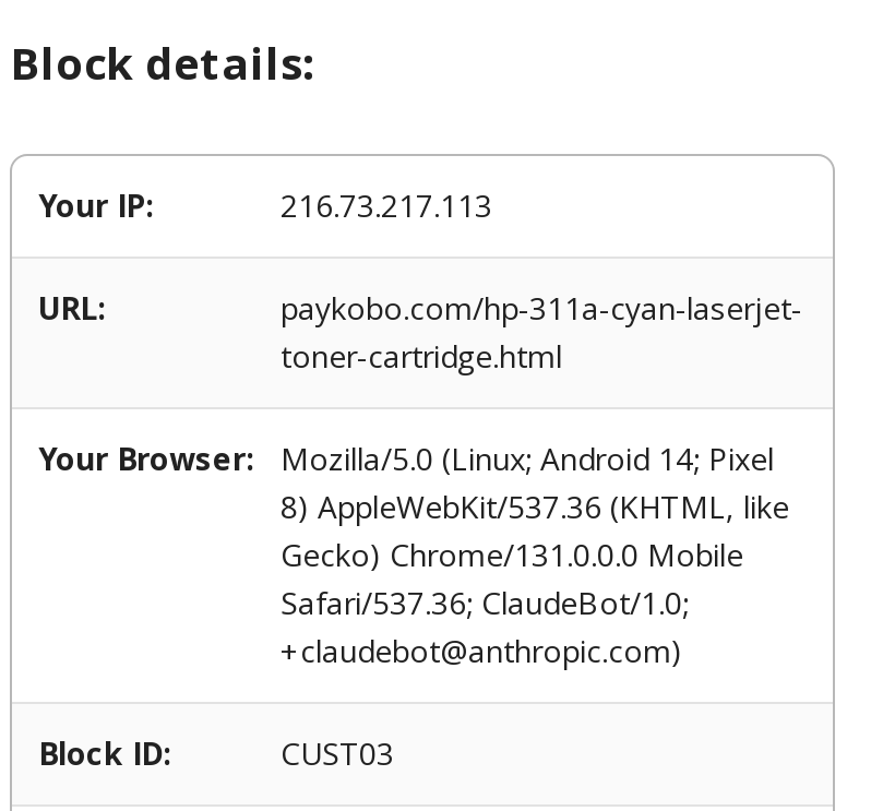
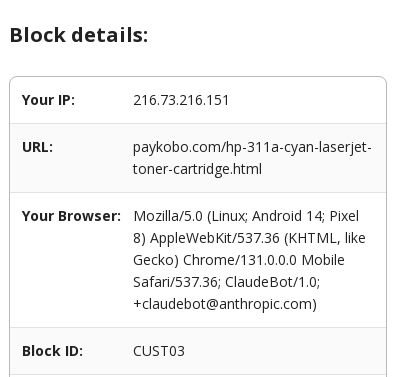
[281,184,492,226] 216.73.217.113 -> [133,90,230,109] 216.73.216.151

